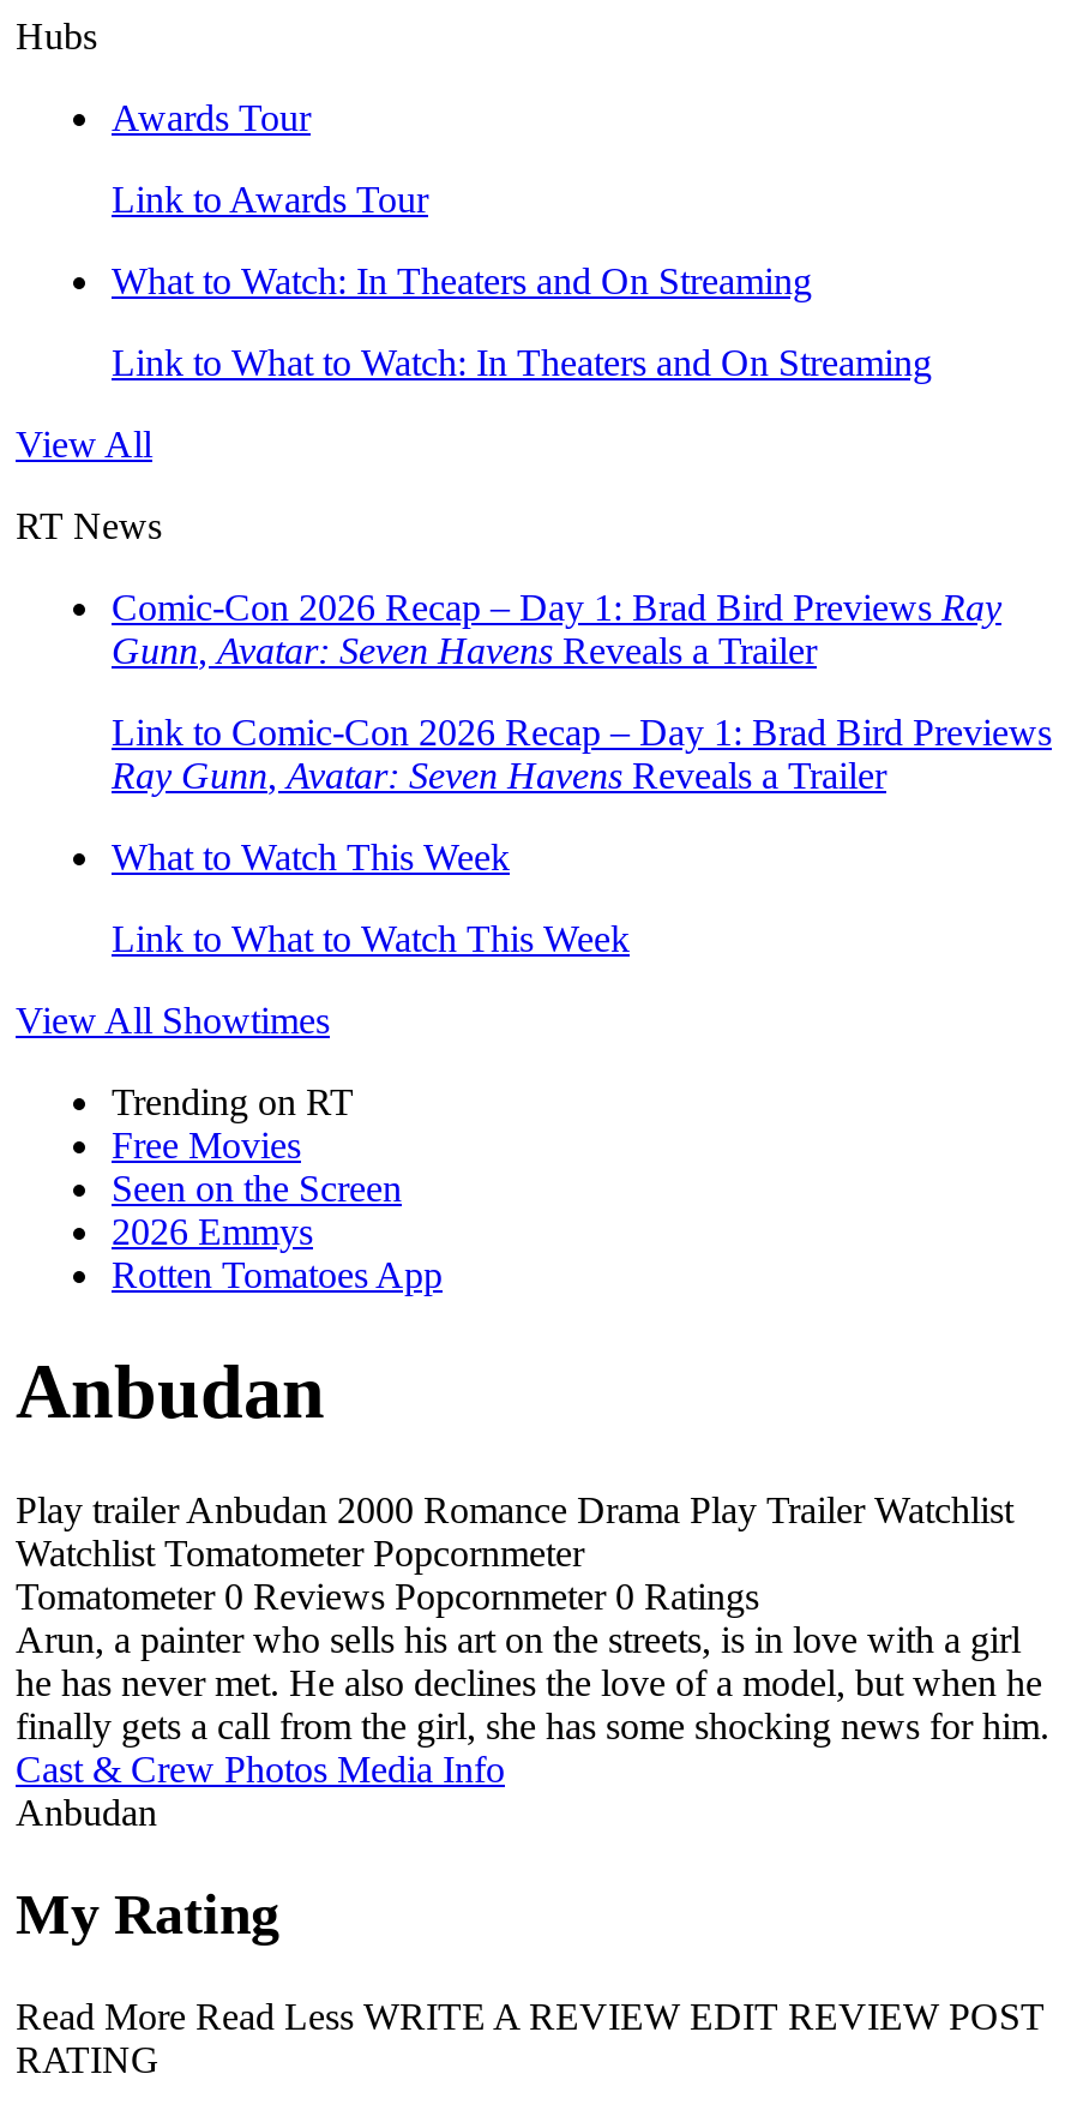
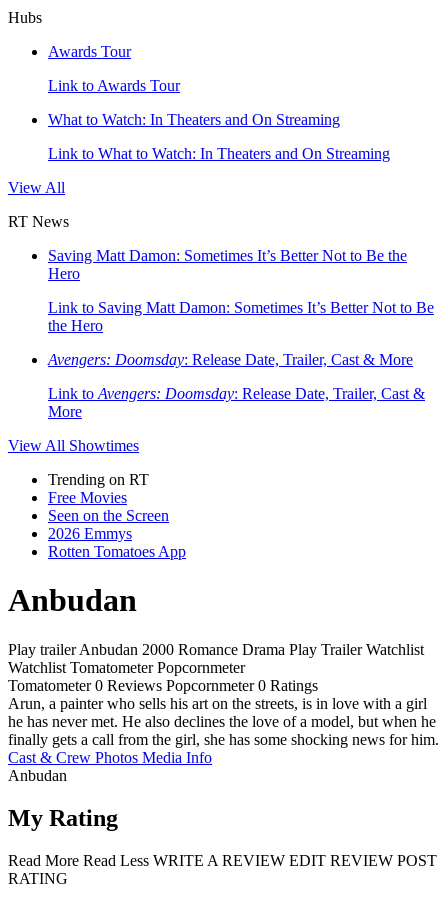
[112,587,1001,671] Comic-Con 2026 Recap – Day 1: Brad Bird Previews Ray | Gunn, Avatar: Seven Havens Reveals a Trailer -> [48,247,407,282] Saving Matt Damon: Sometimes It’s Better Not to Be the | Hero
[112,712,1052,796] Link to Comic-Con 2026 Recap – Day 1: Brad Bird Previews | Ray Gunn, Avatar: Seven Havens Reveals a Trailer -> [48,299,434,334] Link to Saving Matt Damon: Sometimes It’s Better Not to Be | the Hero
[112,837,510,877] What to Watch This Week -> [48,351,413,368] Avengers: Doomsday: Release Date, Trailer, Cast & More
[112,918,630,959] Link to What to Watch This Week -> [48,385,425,420] Link to Avengers: Doomsday: Release Date, Trailer, Cast & | More

